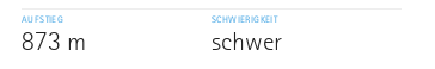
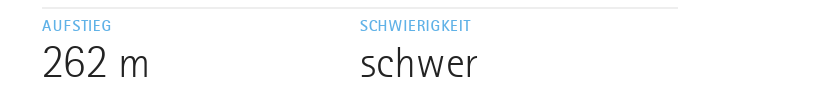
[22,26,86,56] 873 m -> [42,37,150,87] 262 m

